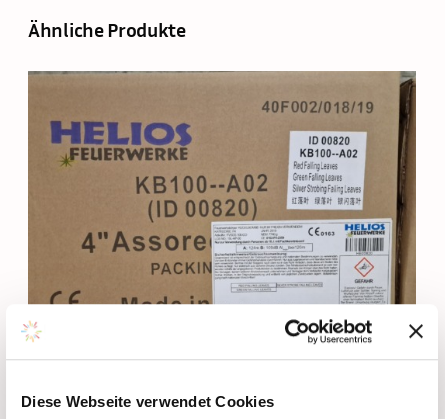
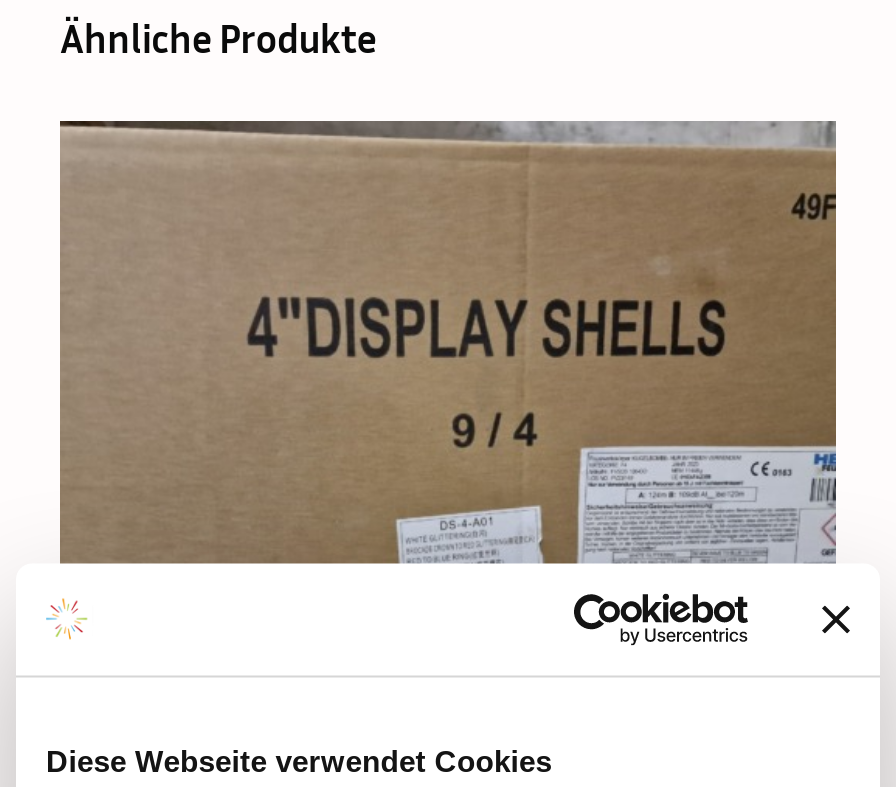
[29,71,416,305] [image] -> [60,121,838,565] [image]

